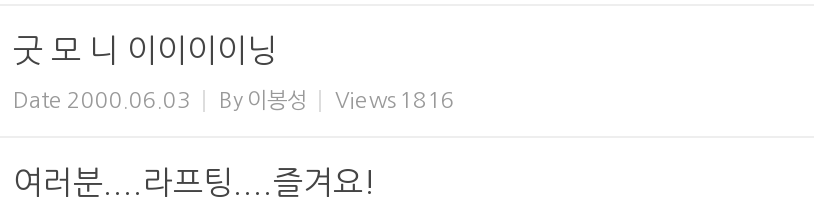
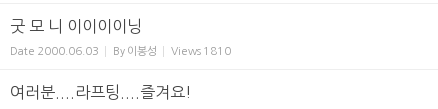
[335,90,455,112] Views 1816 -> [171,46,231,57] Views 1810

